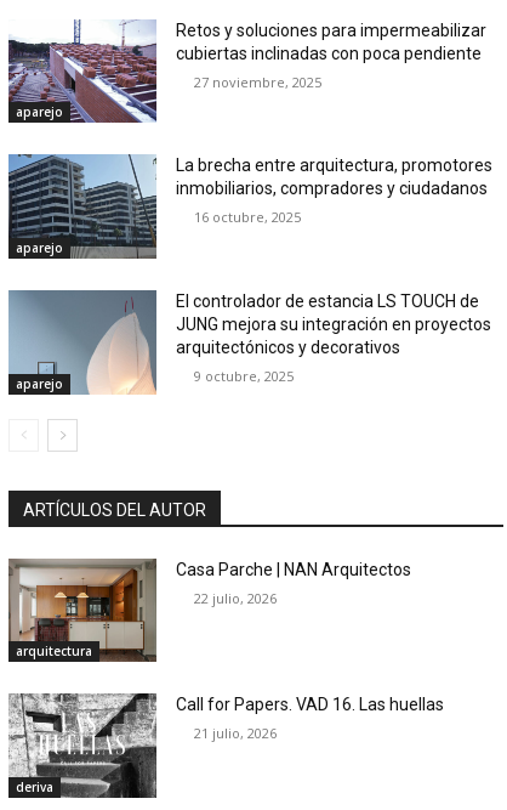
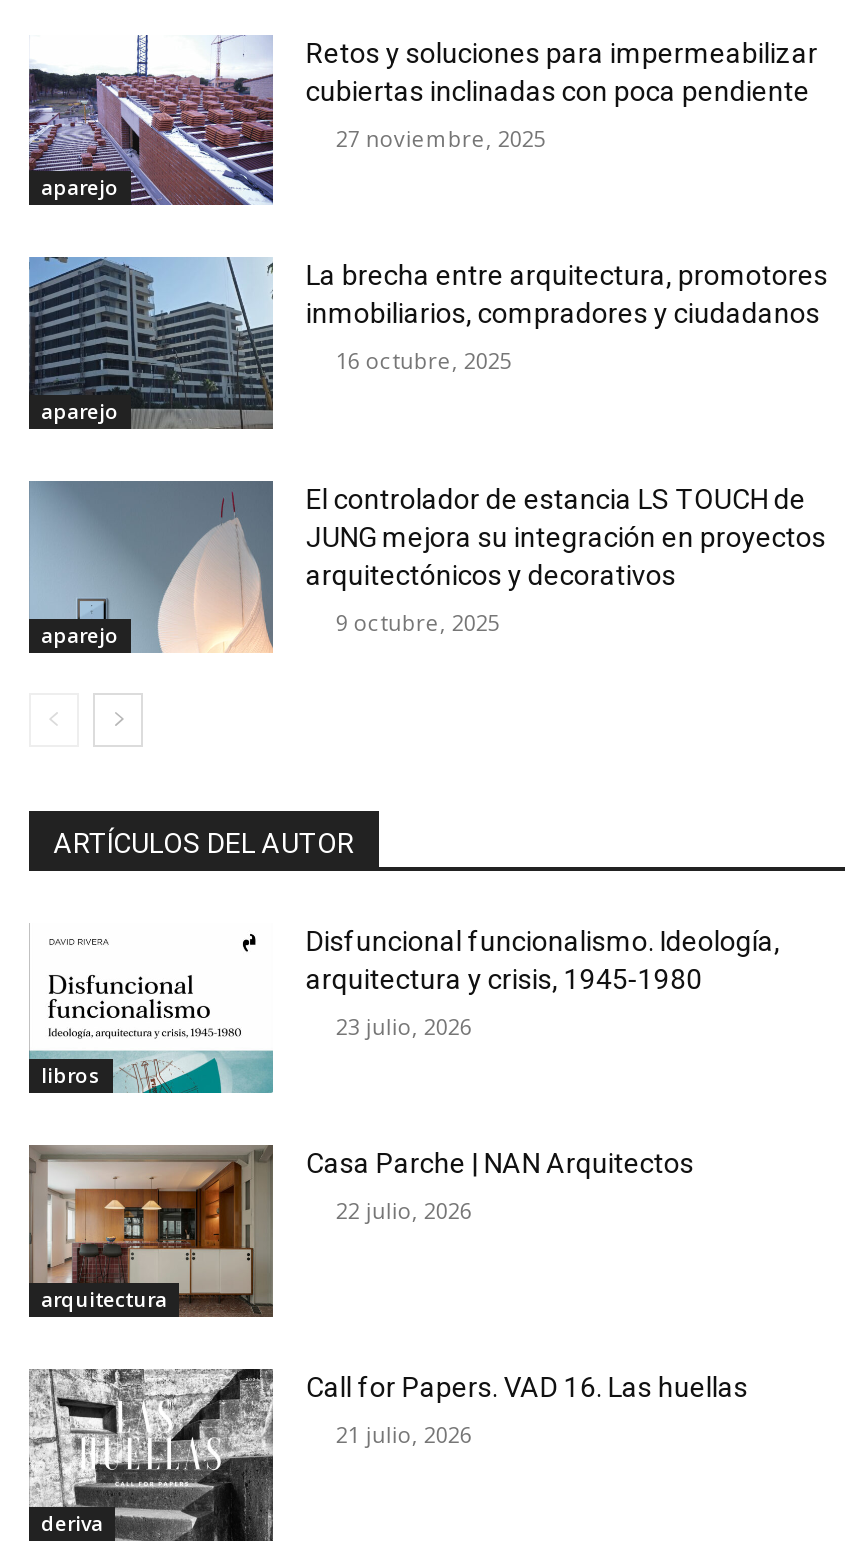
none -> [29,973,275,1095] [image] | libros
none -> [306,924,780,1040] Disfuncional funcionalismo. Ideología, | arquitectura y crisis, 1945-1980 | 23 julio, 2026

